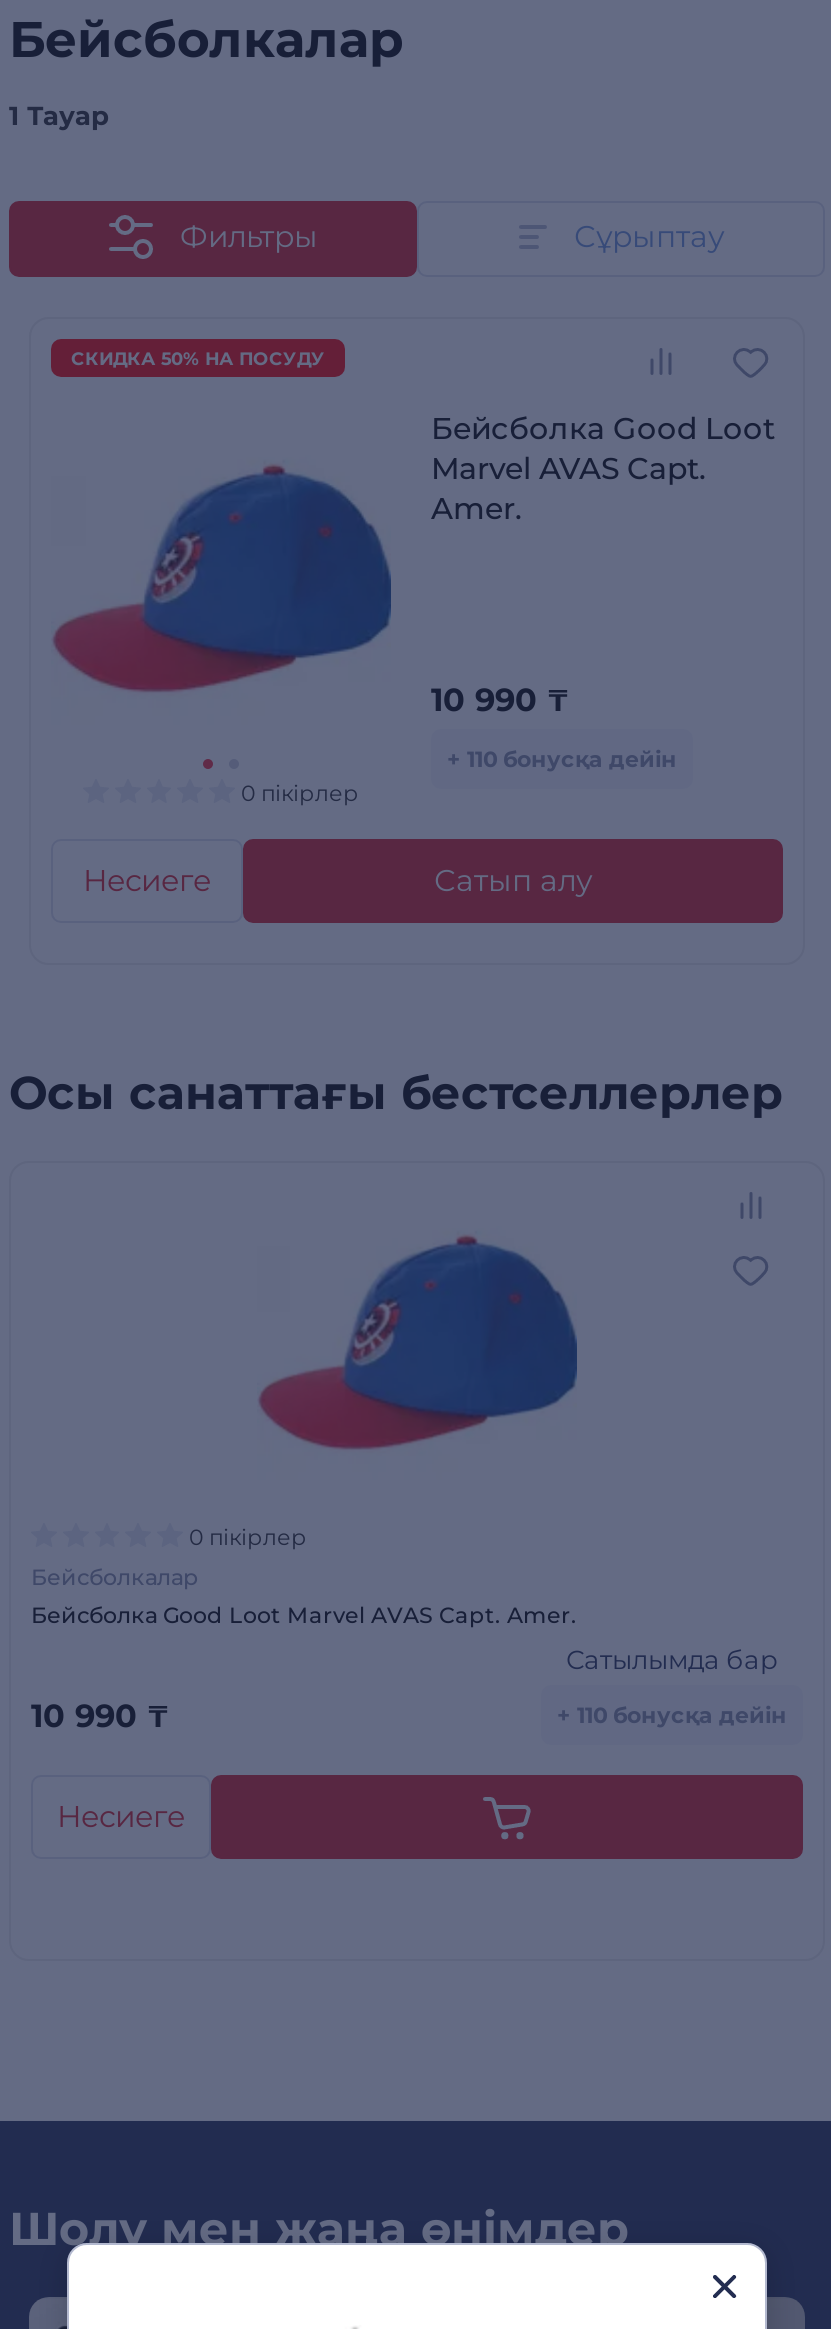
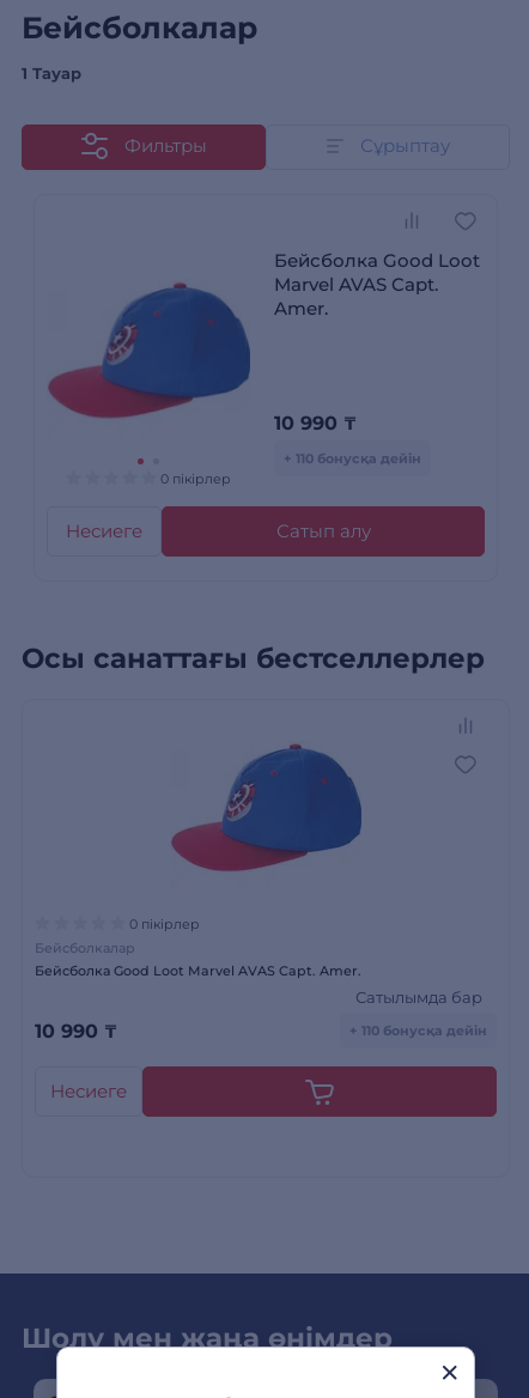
[71,347,325,369] СКИДКА 50% НА ПОСУДУ -> none

